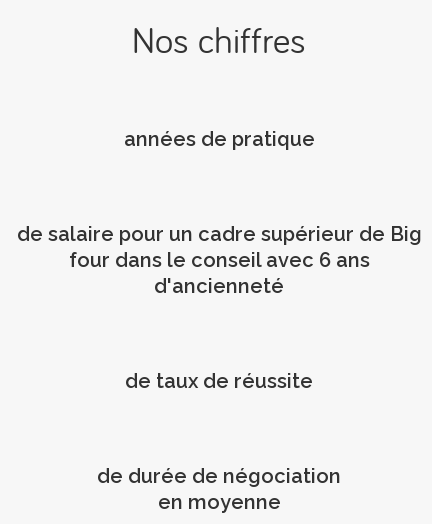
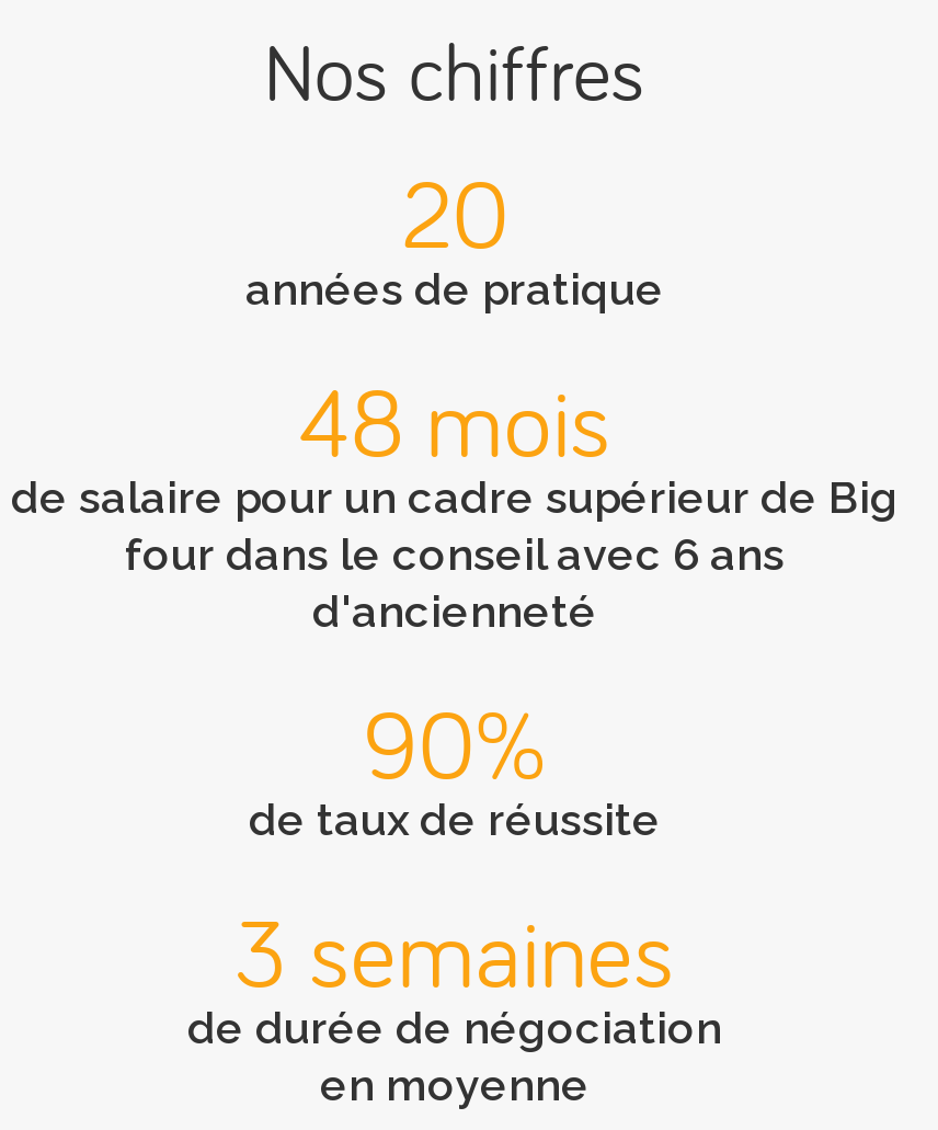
none -> [401,149,508,274] 20
none -> [298,358,611,482] 48 mois
none -> [363,680,547,805] 90%
none -> [234,888,675,1013] 3 semaines

